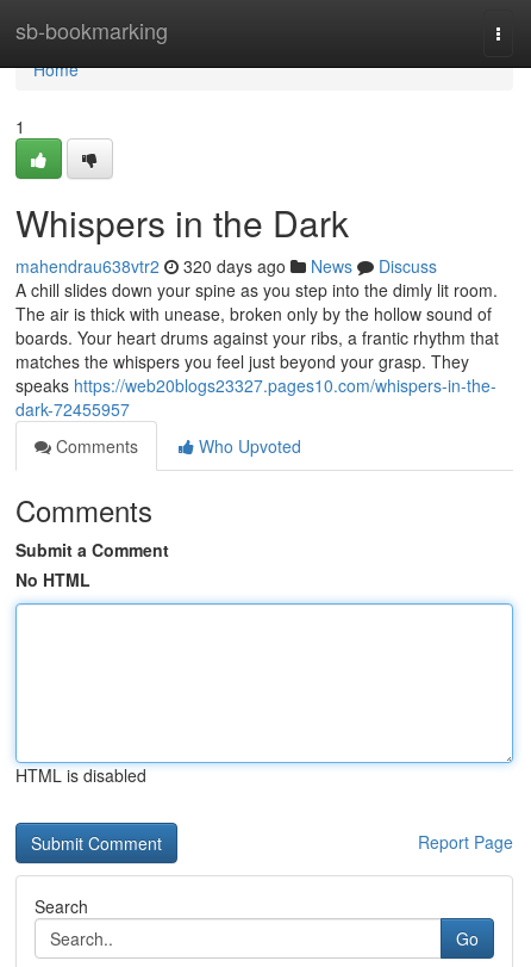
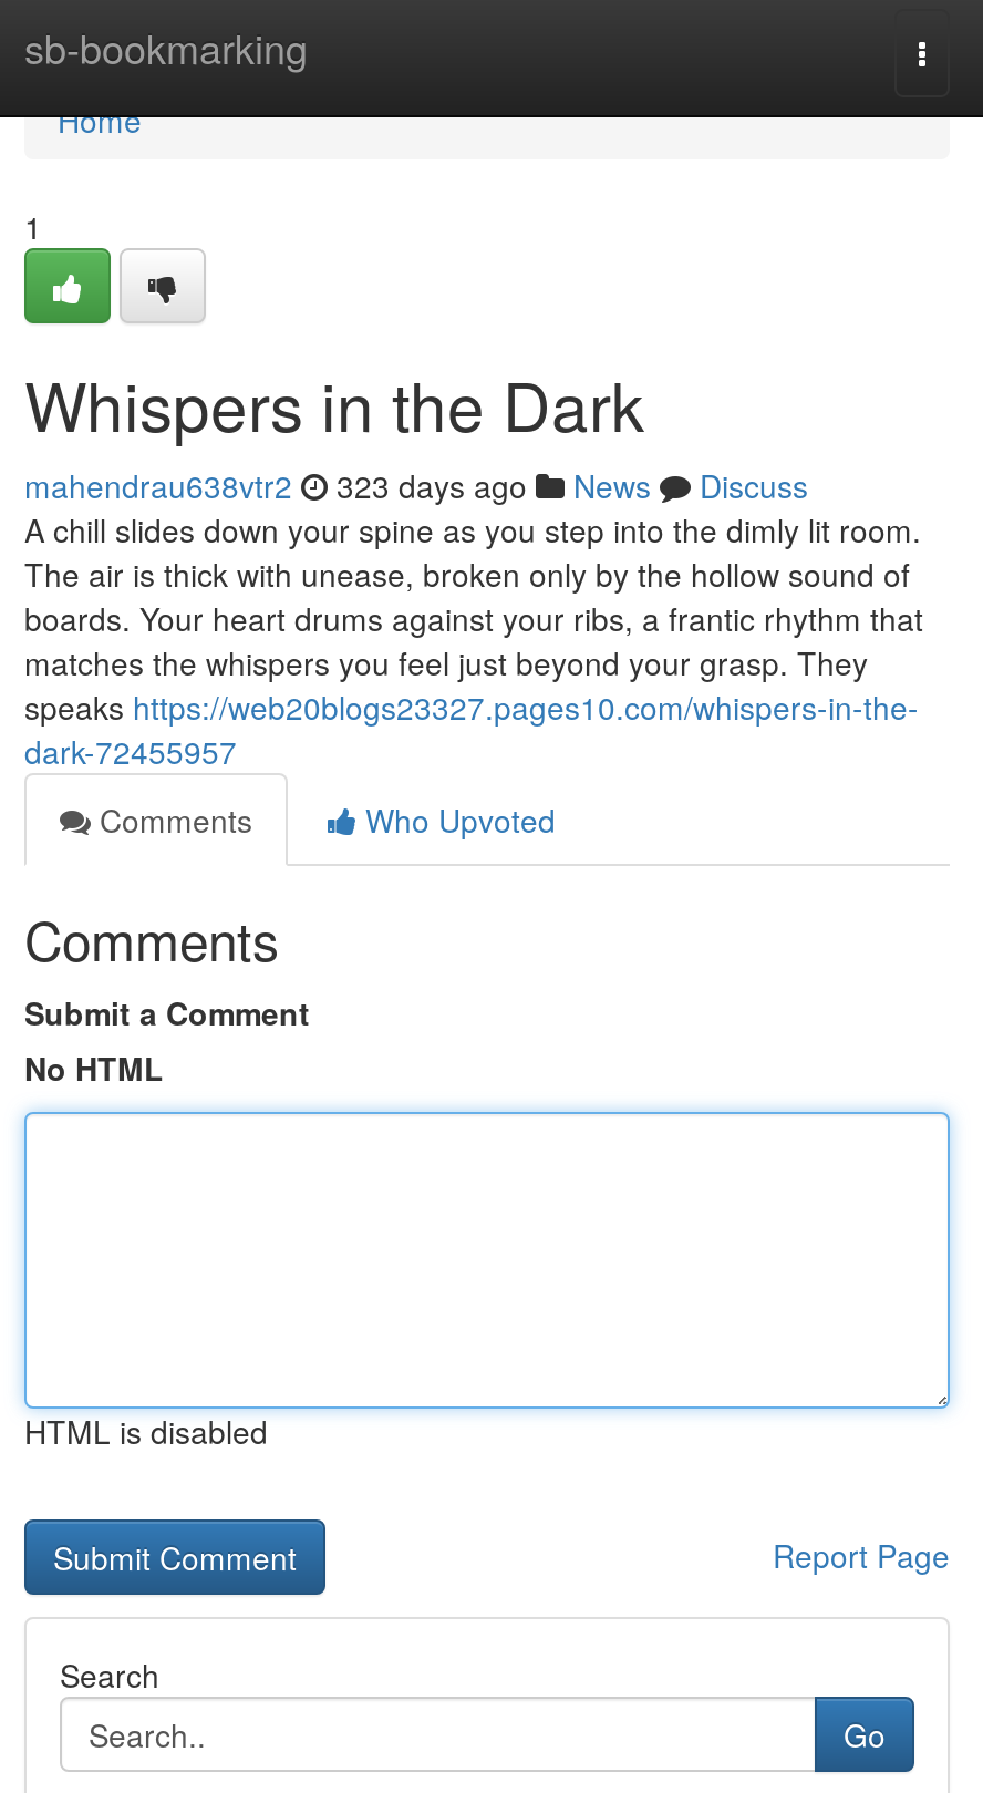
[15,254,437,278] mahendrau638vtr2 320 days ago News Discuss -> [24,463,808,507] mahendrau638vtr2 323 days ago News Discuss

